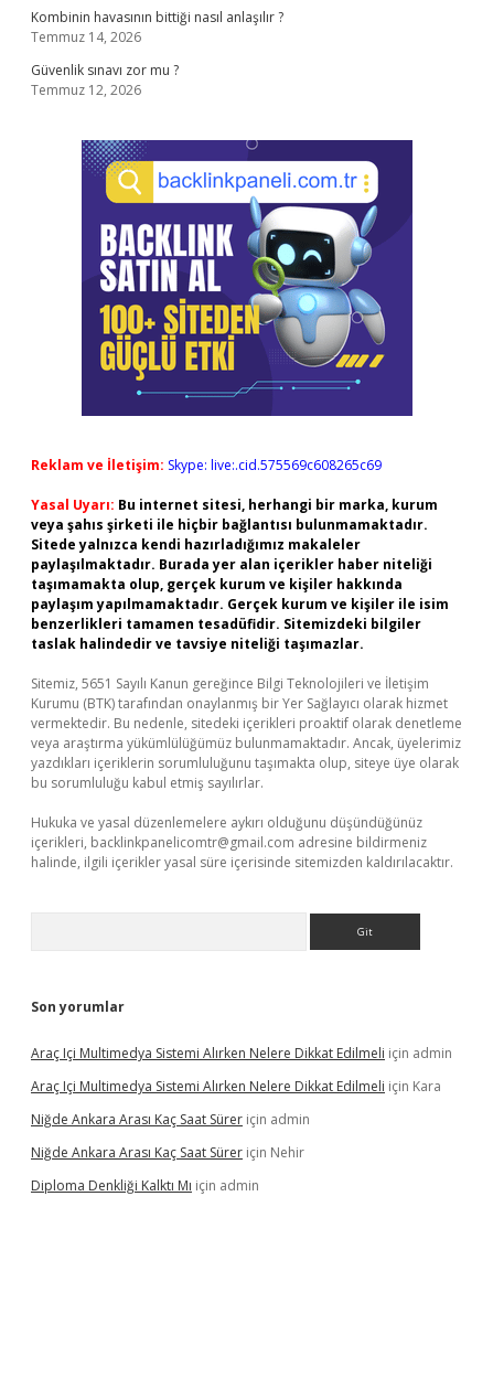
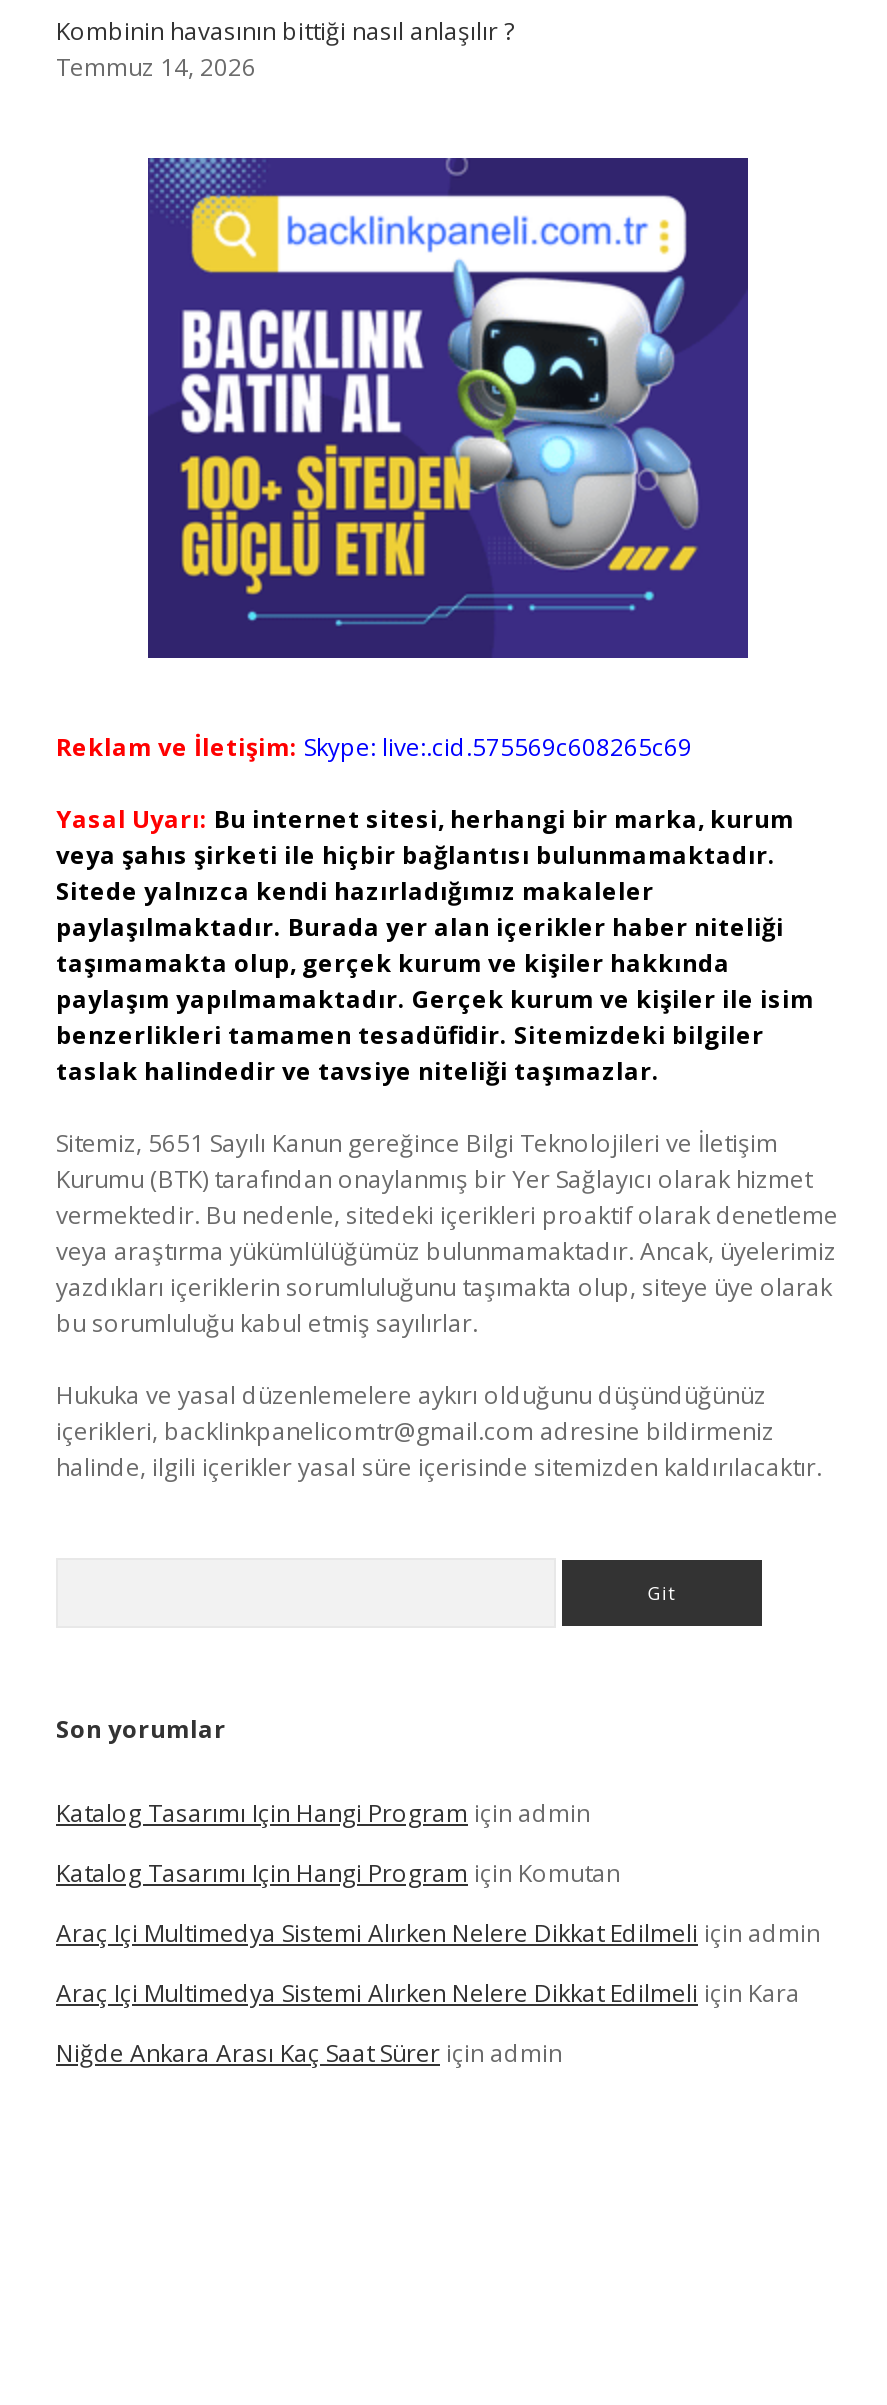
[31,61,179,99] Güvenlik sınavı zor mu ? | Temmuz 12, 2026 -> none
none -> [56,1796,620,1890] Katalog Tasarımı Için Hangi Program için admin | Katalog Tasarımı Için Hangi Program için Komutan
[31,1143,304,1195] Niğde Ankara Arası Kaç Saat Sürer için Nehir | Diploma Denkliği Kalktı Mı için admin -> none

